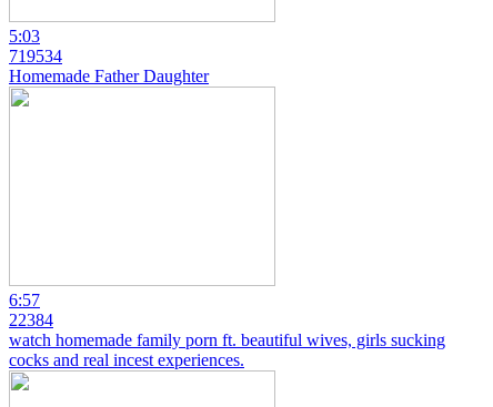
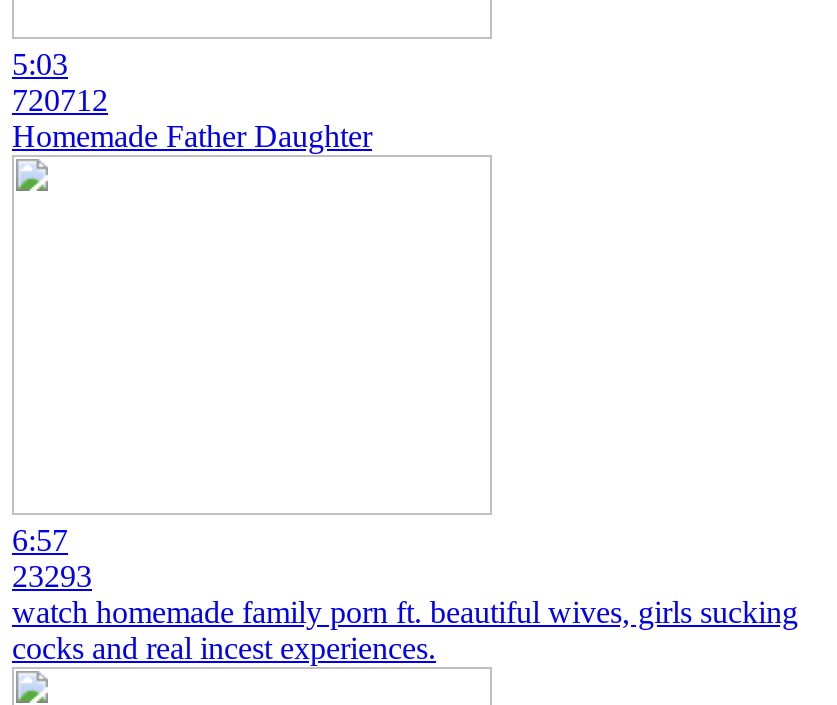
[9,46,62,65] 719534 -> [12,83,108,117] 720712
[9,310,53,329] 22384 -> [12,559,92,593] 23293

